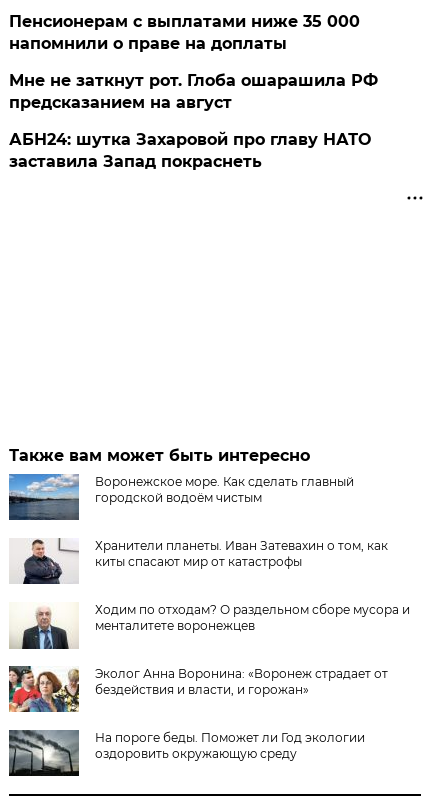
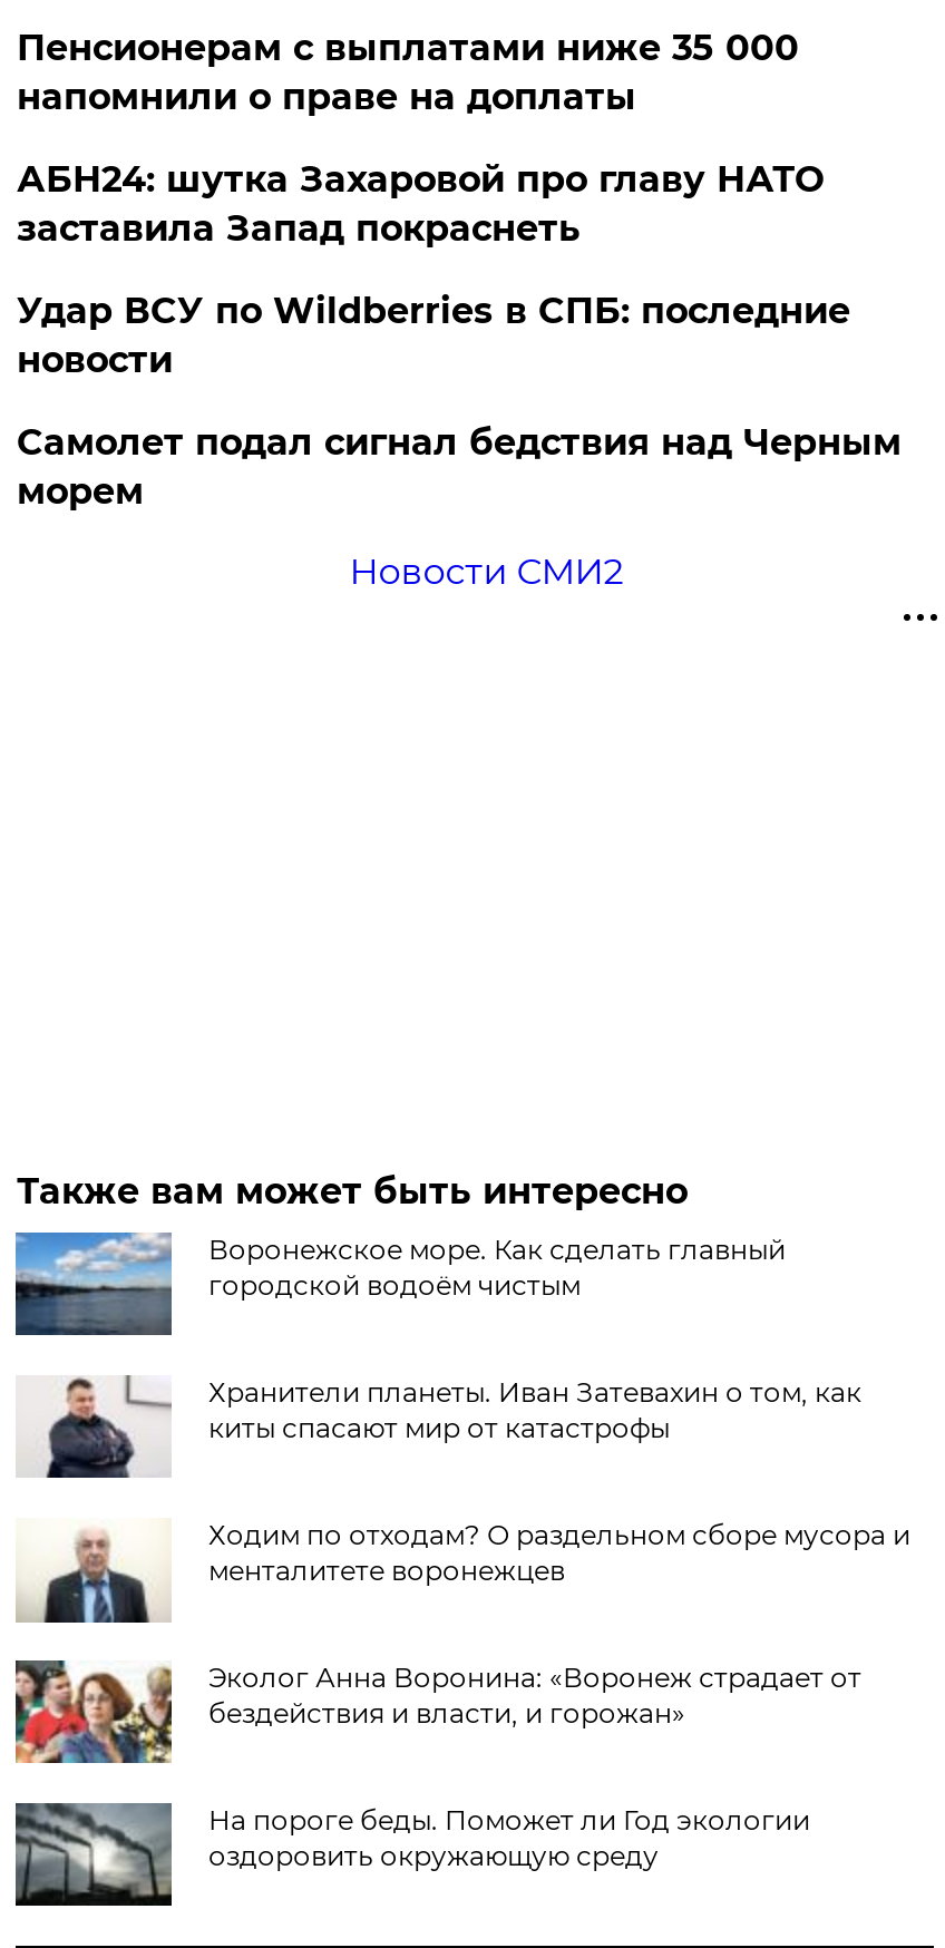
[9,71,378,112] Мне не заткнут рот. Глоба ошарашила РФ | предсказанием на август -> none
moved [9,130,371,171] -> [16,157,823,249]: АБН24: шутка Захаровой про главу НАТО | заставила Запад покраснеть
none -> [16,289,901,592] Удар ВСУ по Wildberries в СПБ: последние | новости | Самолет подал сигнал бедствия над Черным | морем | Новости СМИ2

